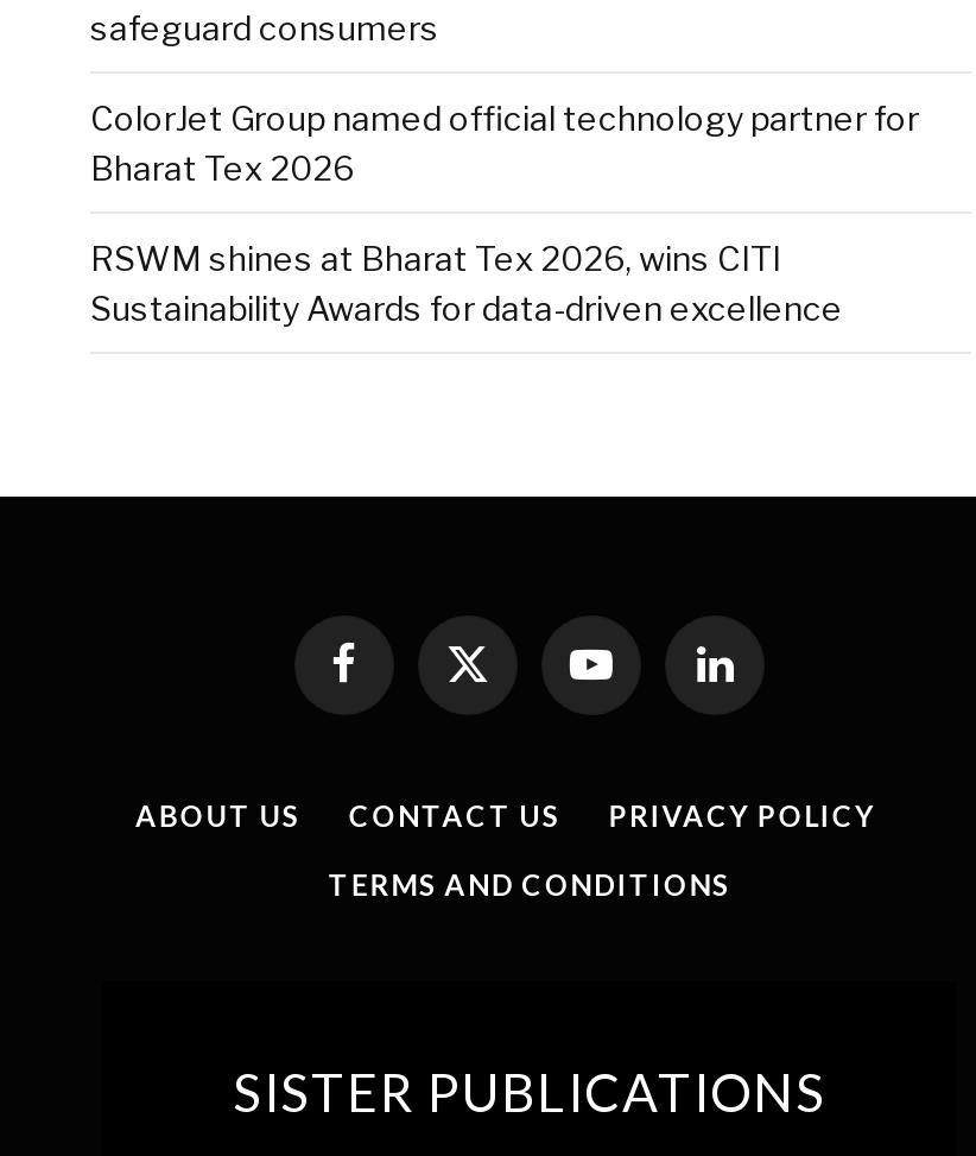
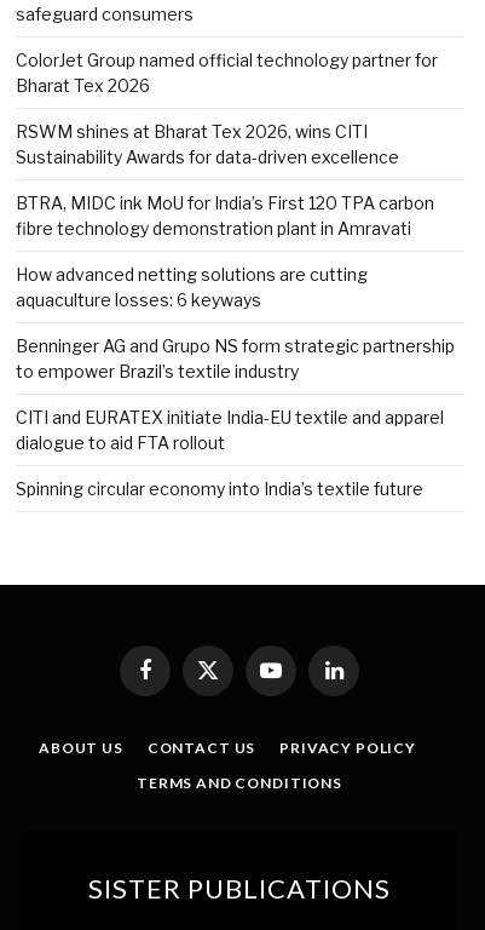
none -> [16,193,455,499] BTRA, MIDC ink MoU for India’s First 120 TPA carbon | fibre technology demonstration plant in Amravati | How advanced netting solutions are cutting | aquaculture losses: 6 keyways | Benninger AG and Grupo NS form strategic partnership | to empower Brazil’s textile industry | CITI and EURATEX initiate India-EU textile and apparel | dialogue to aid FTA rollout | Spinning circular economy into India’s textile future

